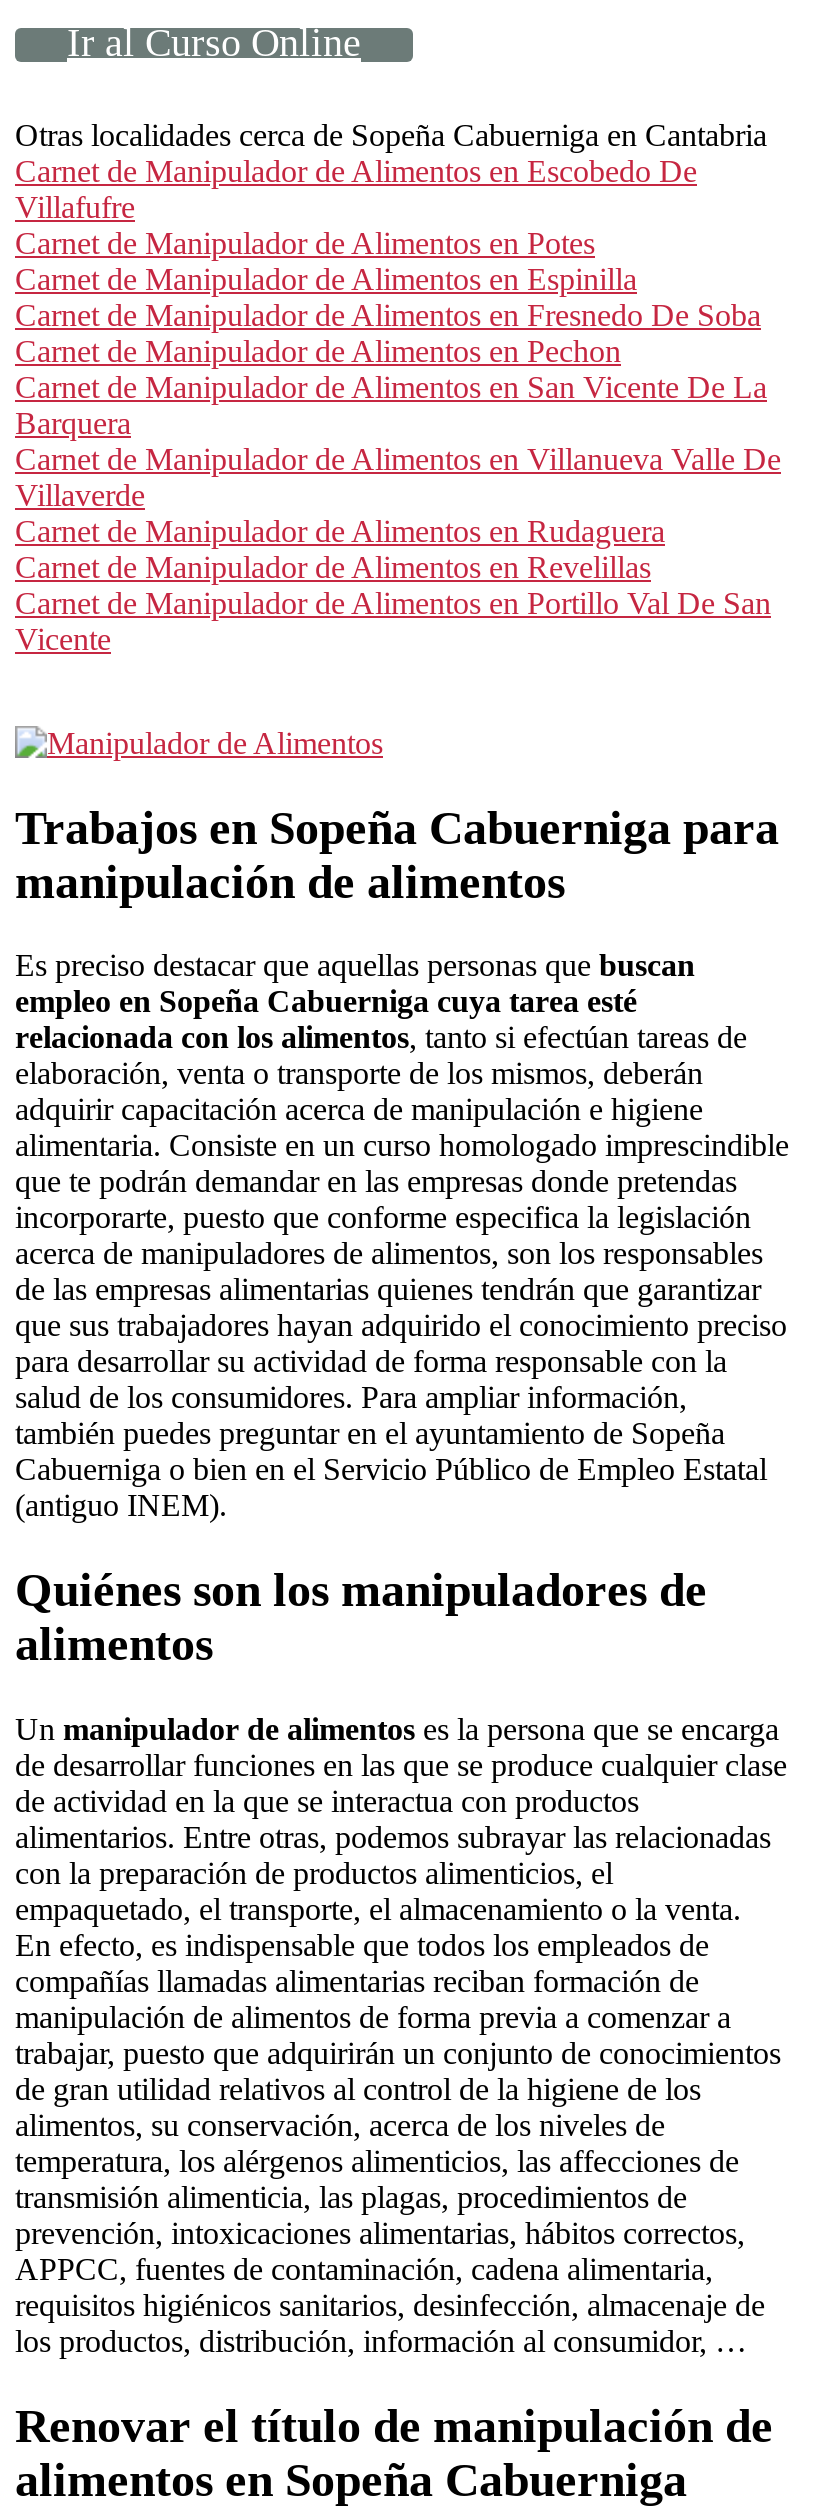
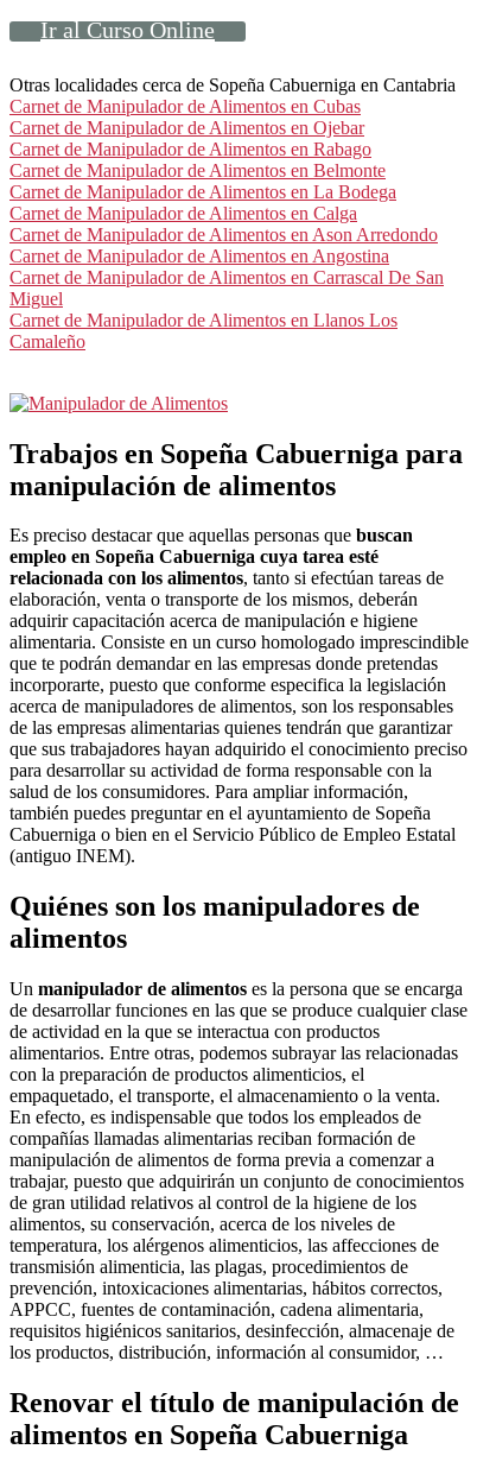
[15,153,781,655] Carnet de Manipulador de Alimentos en Escobedo De | Villafufre | Carnet de Manipulador de Alimentos en Potes | Carnet de Manipulador de Alimentos en Espinilla | Carnet de Manipulador de Alimentos en Fresnedo De Soba | Carnet de Manipulador de Alimentos en Pechon | Carnet de Manipulador de Alimentos en San Vicente De La | Barquera | Carnet de Manipulador de Alimentos en Villanueva Valle De | Villaverde | Carnet de Manipulador de Alimentos en Rudaguera | Carnet de Manipulador de Alimentos en Revelillas | Carnet de Manipulador de Alimentos en Portillo Val De San | Vicente -> [9,96,444,351] Carnet de Manipulador de Alimentos en Cubas | Carnet de Manipulador de Alimentos en Ojebar | Carnet de Manipulador de Alimentos en Rabago | Carnet de Manipulador de Alimentos en Belmonte | Carnet de Manipulador de Alimentos en La Bodega | Carnet de Manipulador de Alimentos en Calga | Carnet de Manipulador de Alimentos en Ason Arredondo | Carnet de Manipulador de Alimentos en Angostina | Carnet de Manipulador de Alimentos en Carrascal De San | Miguel | Carnet de Manipulador de Alimentos en Llanos Los | Camaleño

